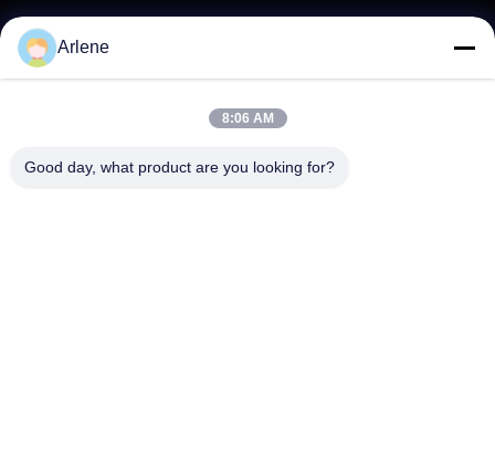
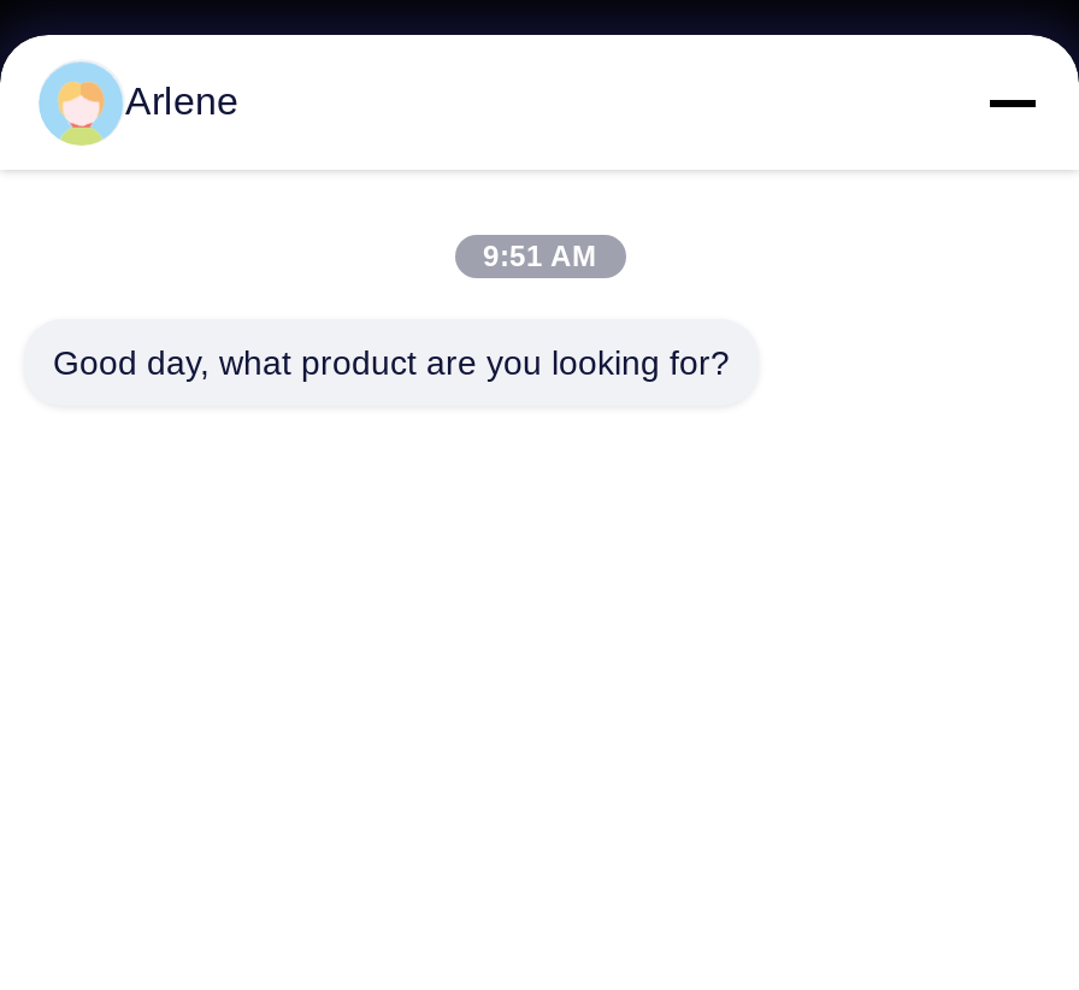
[222,111,273,126] 8:06 AM -> [483,240,596,273] 9:51 AM

